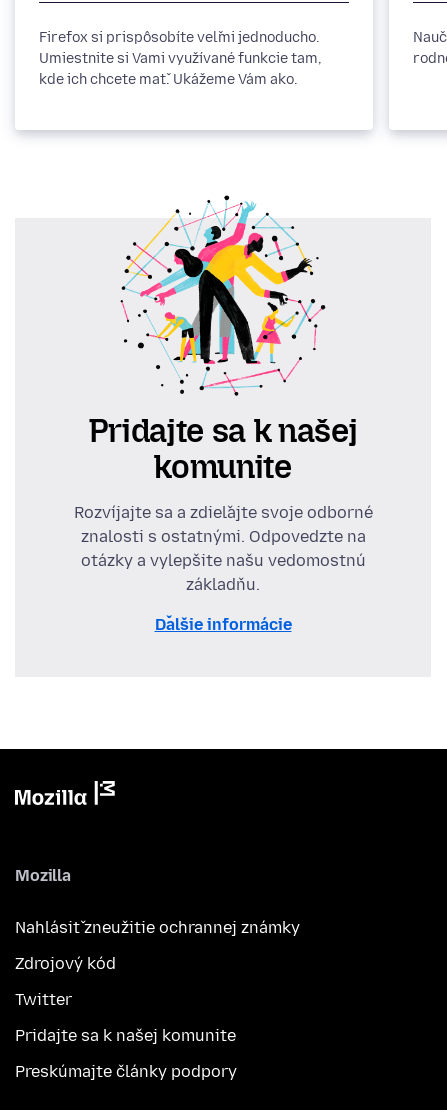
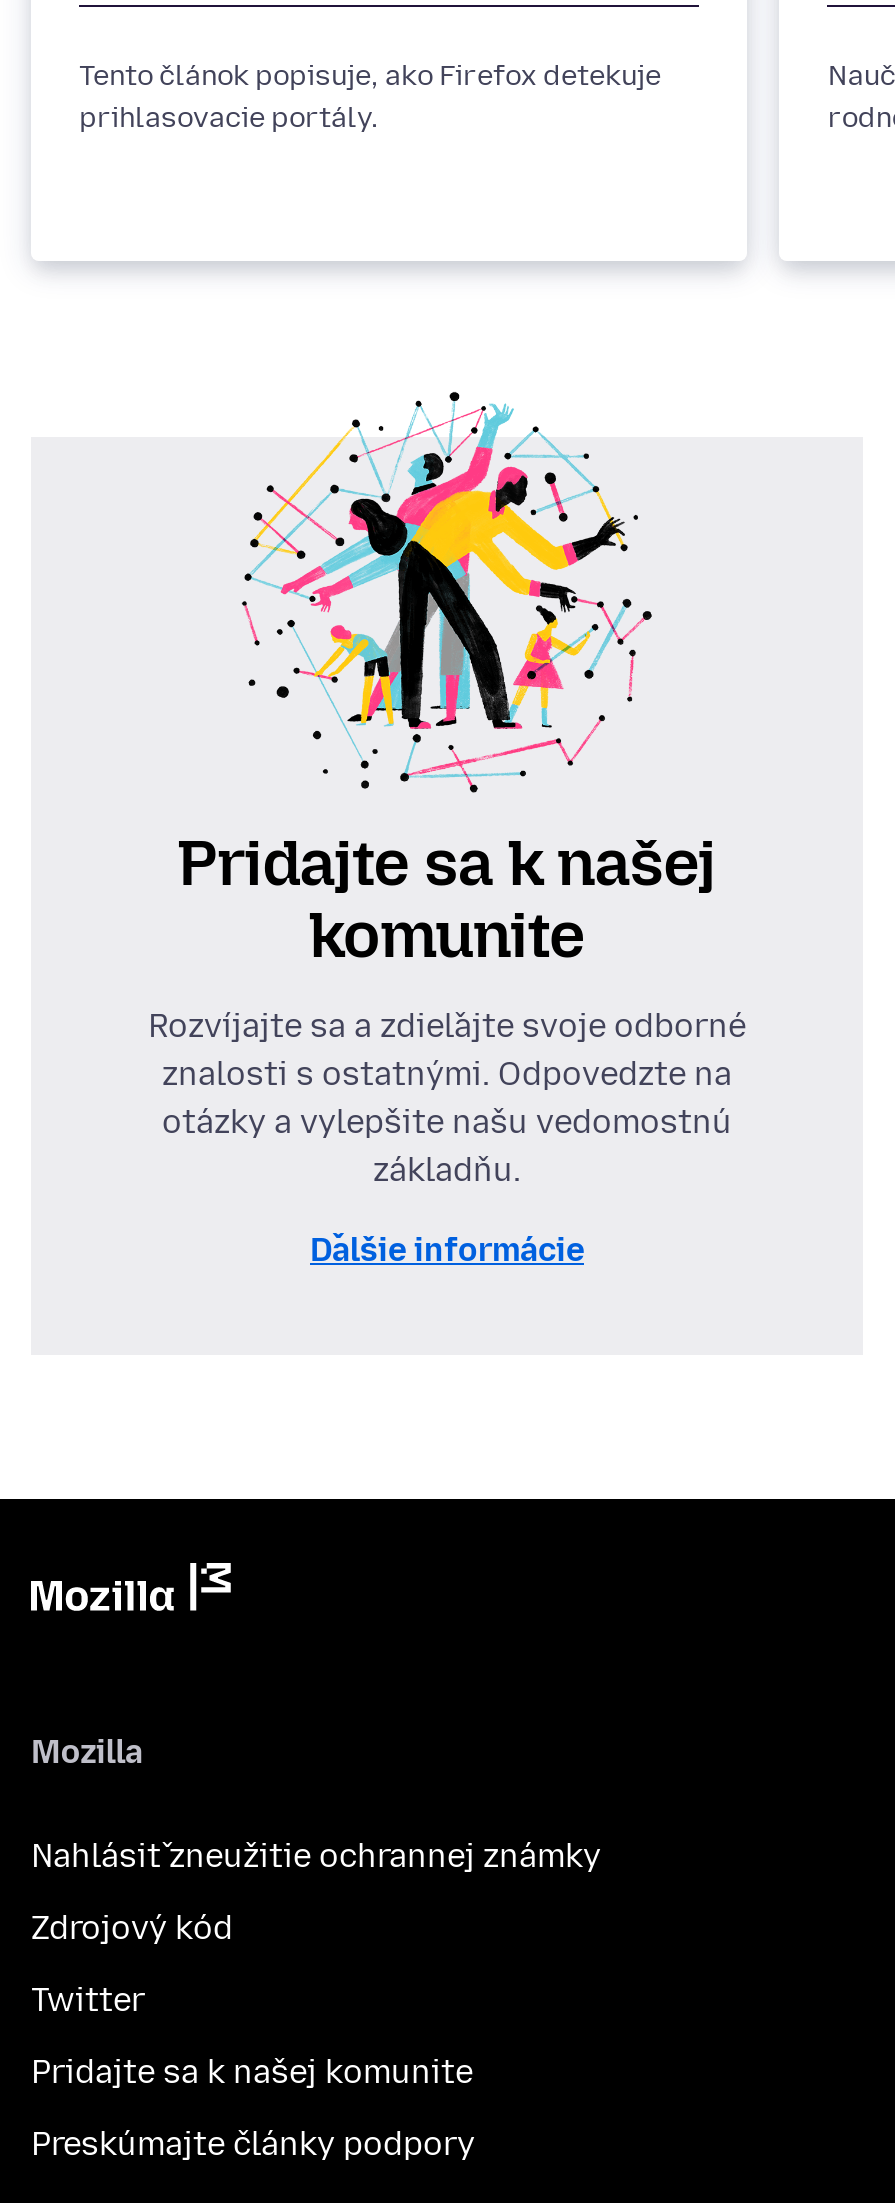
[39,29,322,88] Firefox si prispôsobíte veľmi jednoducho. | Umiestnite si Vami využívané funkcie tam, | kde ich chcete mať. Ukážeme Vám ako. -> [79,60,661,136] Tento článok popisuje, ako Firefox detekuje | prihlasovacie portály.

